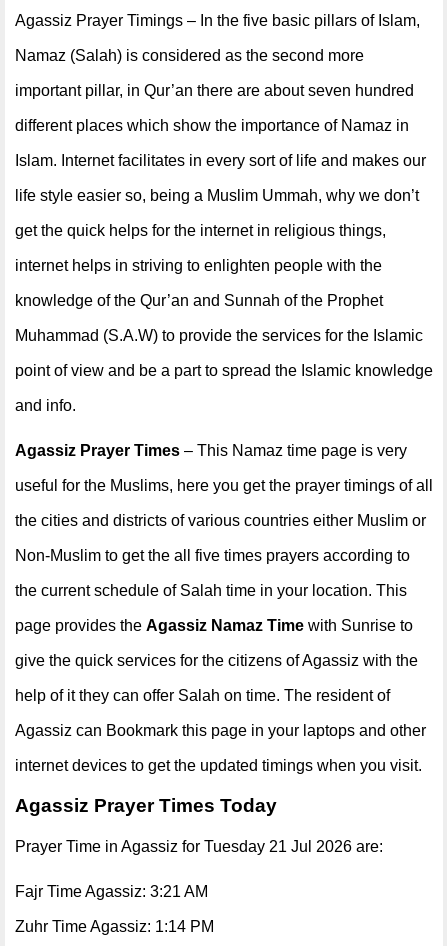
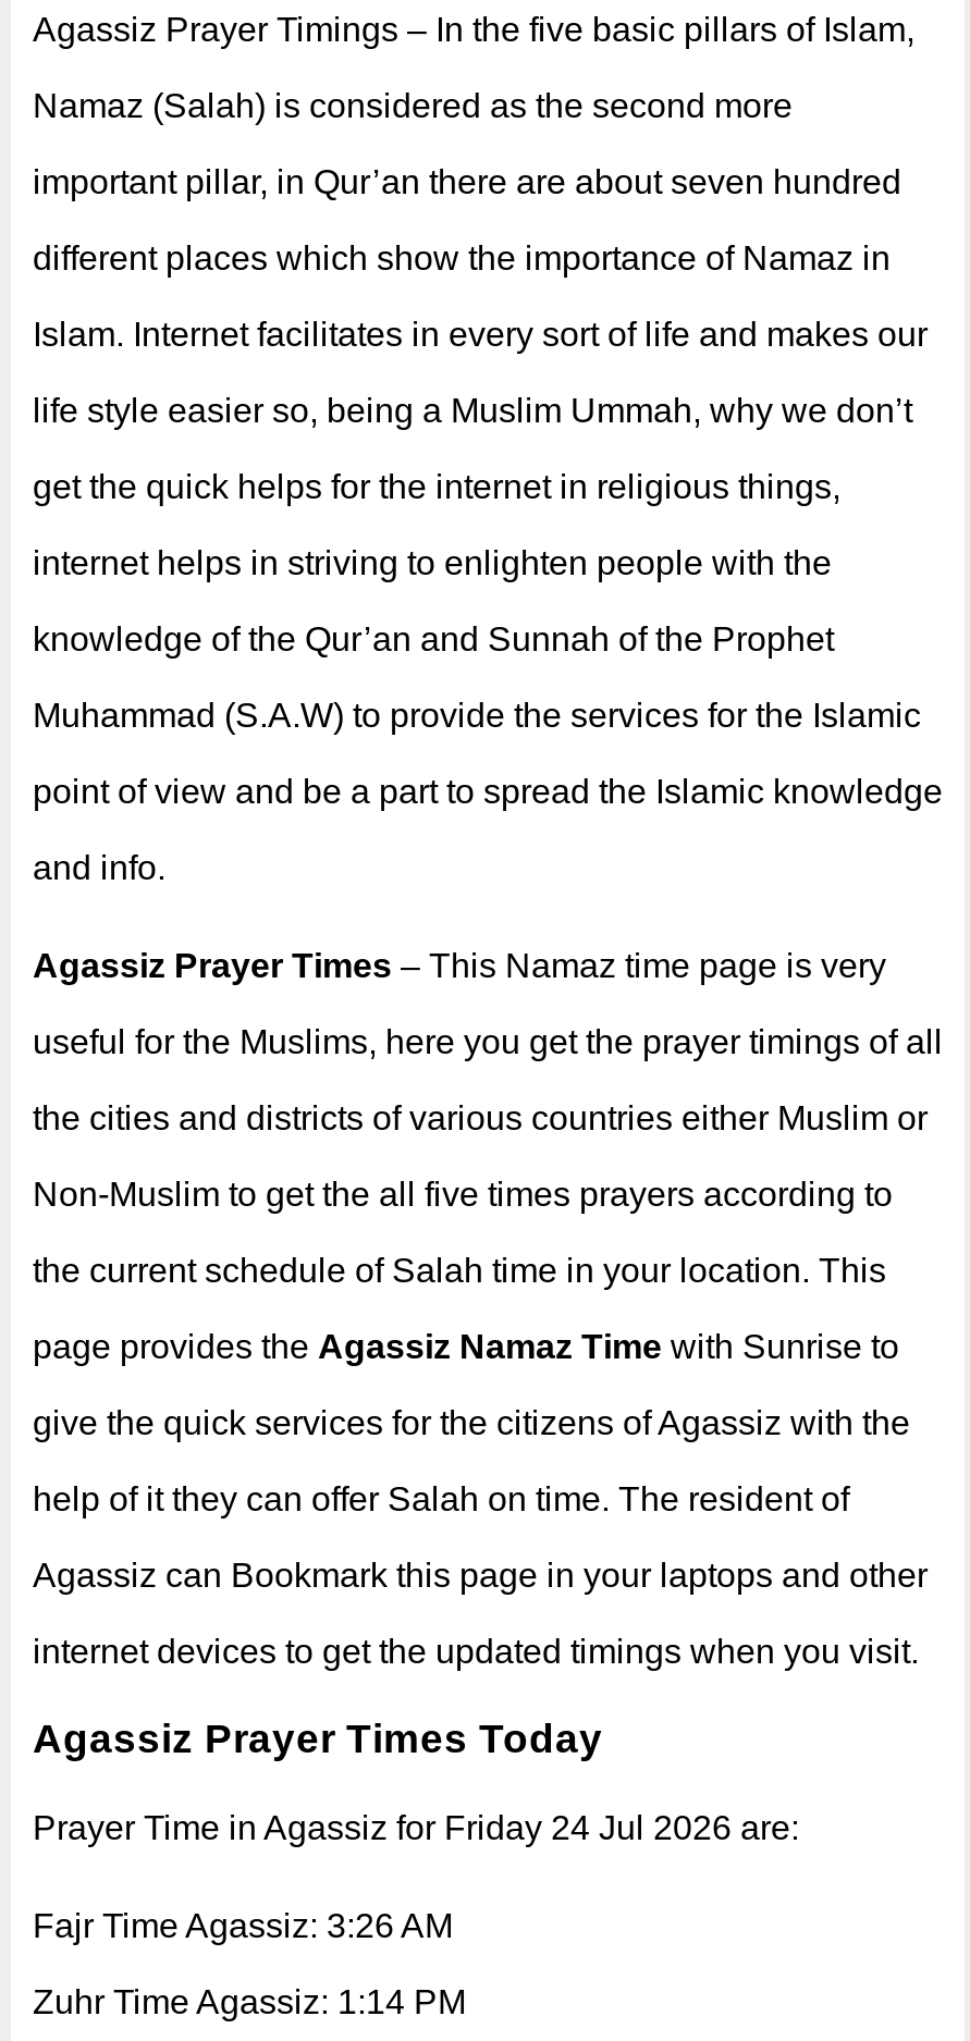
[15,838,383,855] Prayer Time in Agassiz for Tuesday 21 Jul 2026 are: -> [33,1809,799,1846] Prayer Time in Agassiz for Friday 24 Jul 2026 are:
[15,883,208,900] Fajr Time Agassiz: 3:21 AM -> [33,1907,453,1944] Fajr Time Agassiz: 3:26 AM

